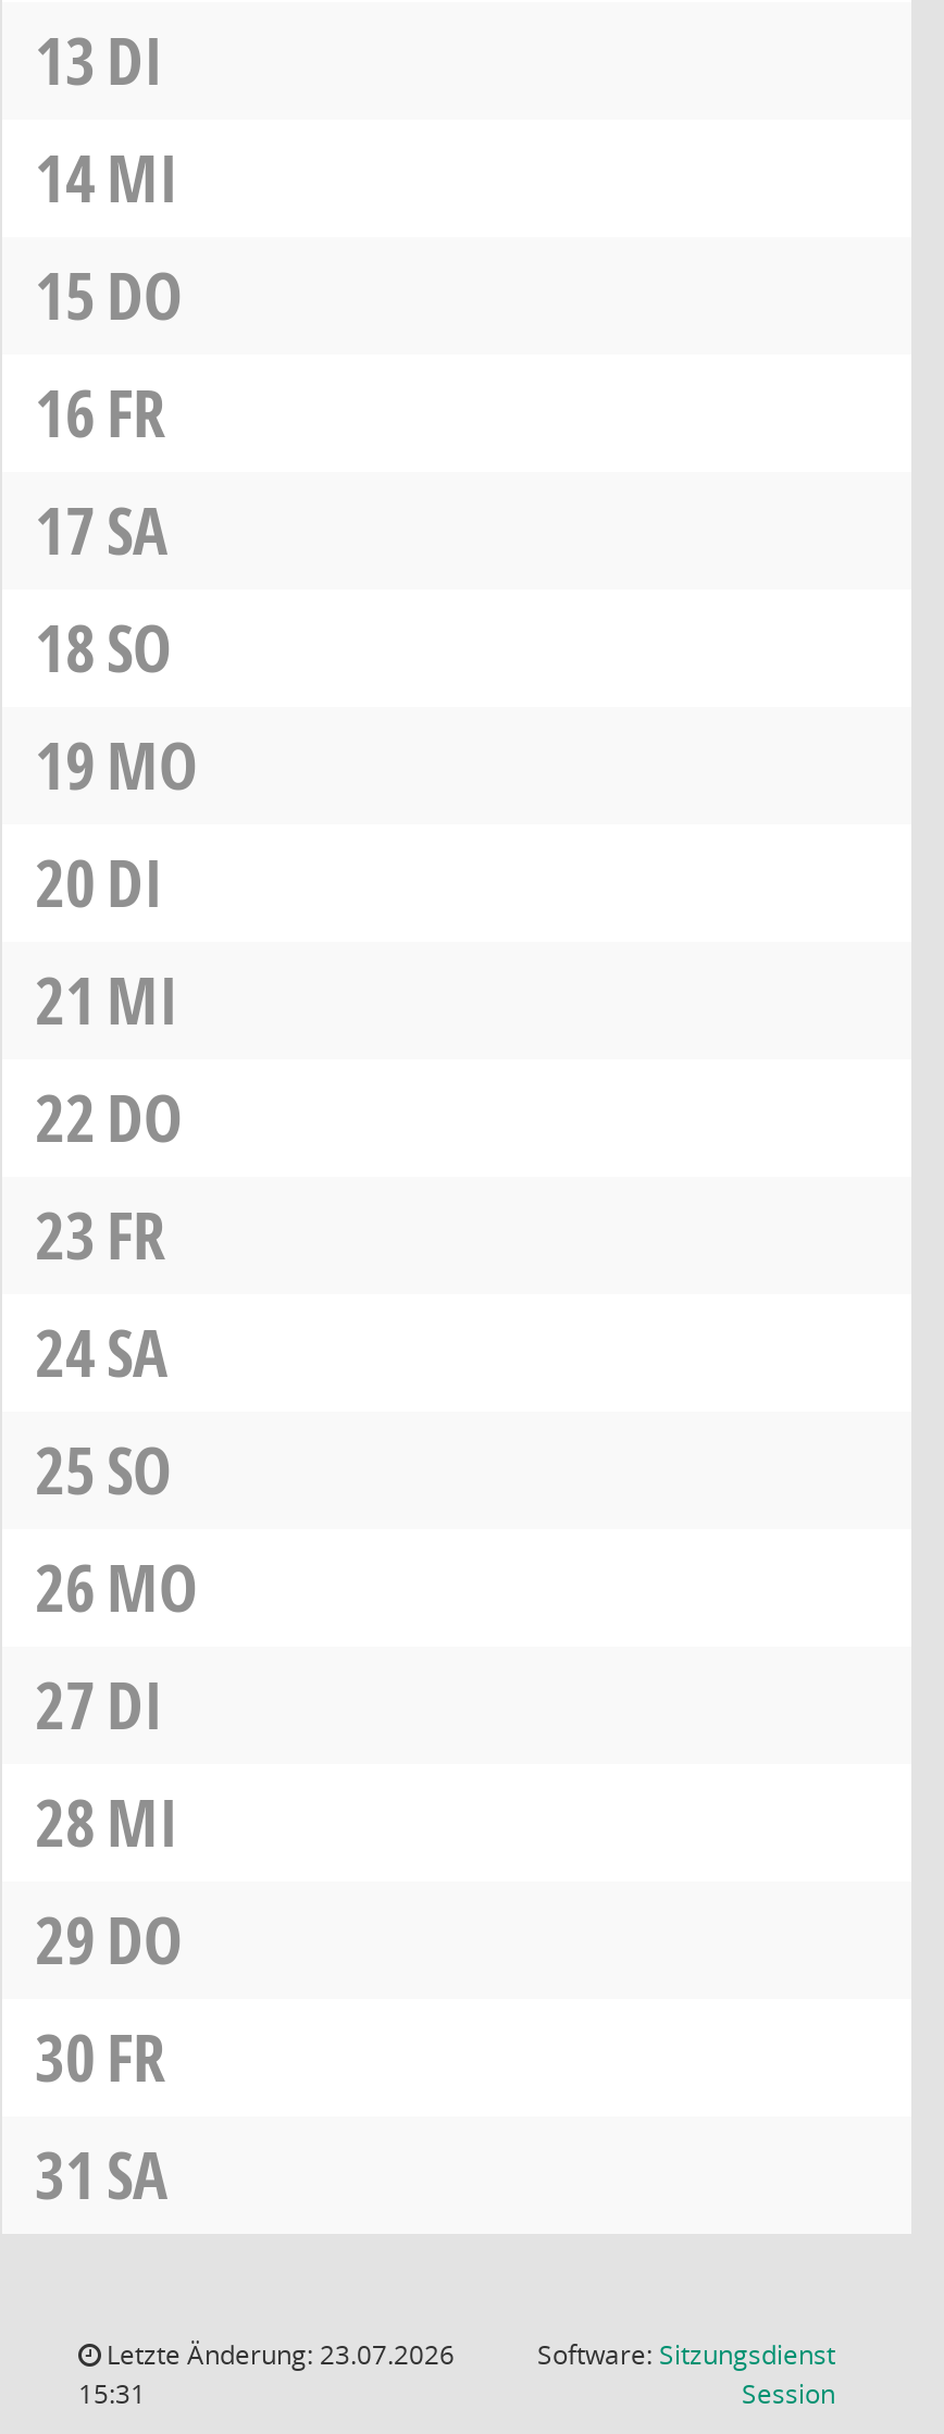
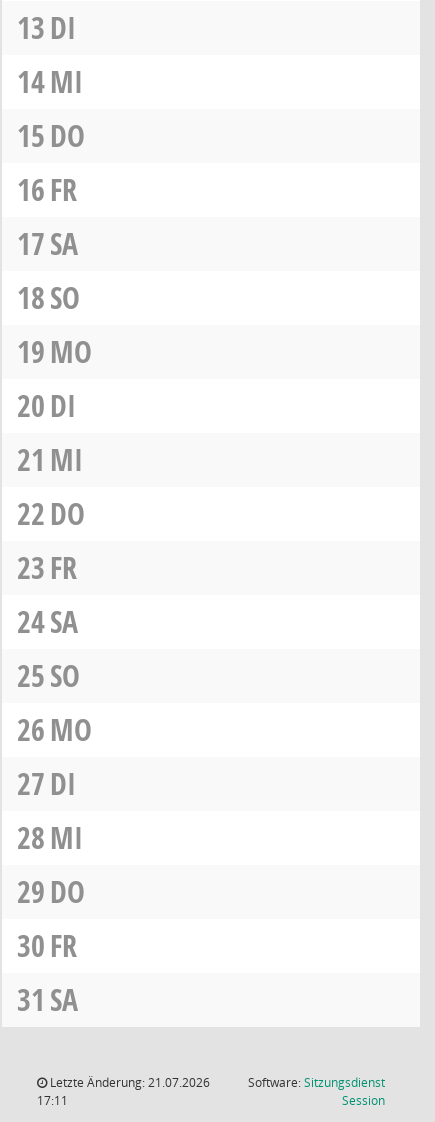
[100,2336,455,2373] Letzte Änderung: 23.07.2026 -> [47,1074,210,1091] Letzte Änderung: 21.07.2026
[78,2375,146,2412] 15:31 -> [37,1092,68,1109] 17:11

